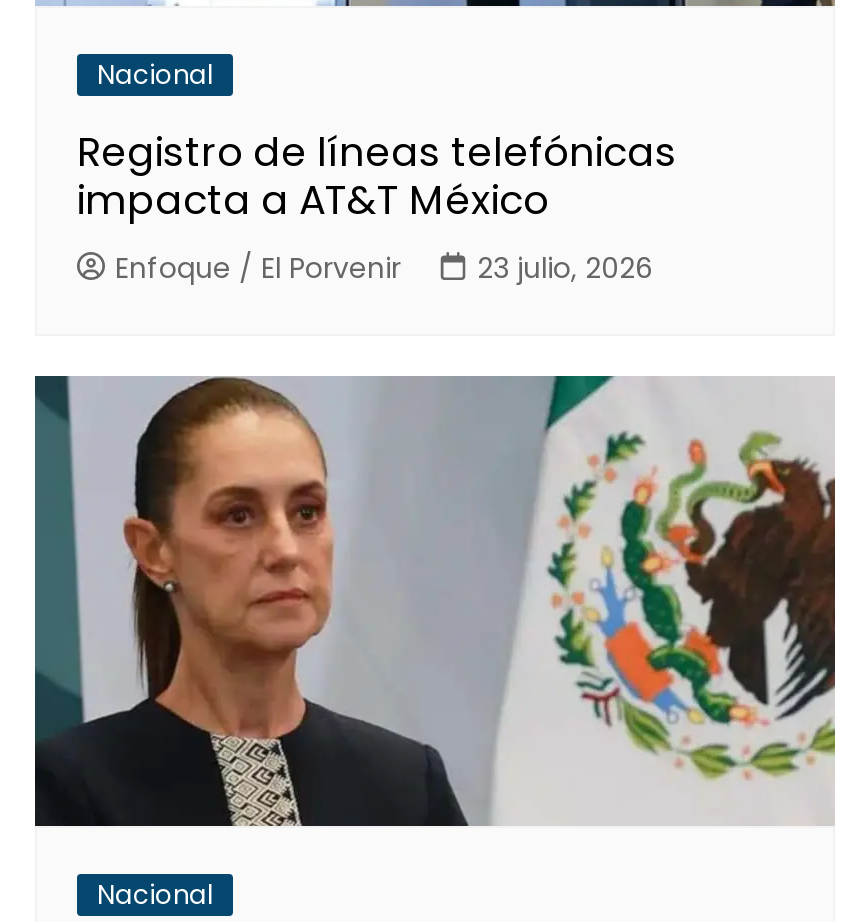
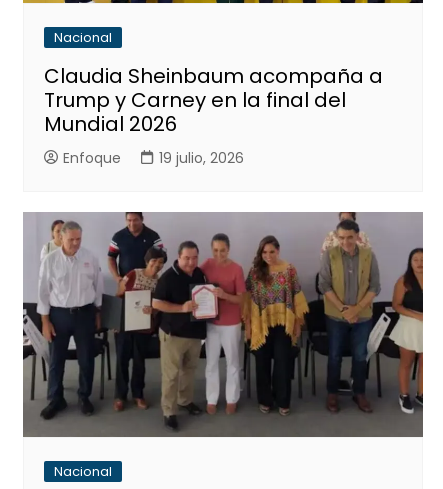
[77,124,677,288] Registro de líneas telefónicas | impacta a AT&T México | Enfoque / El Porvenir | 23 julio, 2026 -> [44,62,383,168] Claudia Sheinbaum acompaña a | Trump y Carney en la final del | Mundial 2026 | Enfoque | 19 julio, 2026
[33,376,835,828] [image] -> [23,212,424,438] [image]

